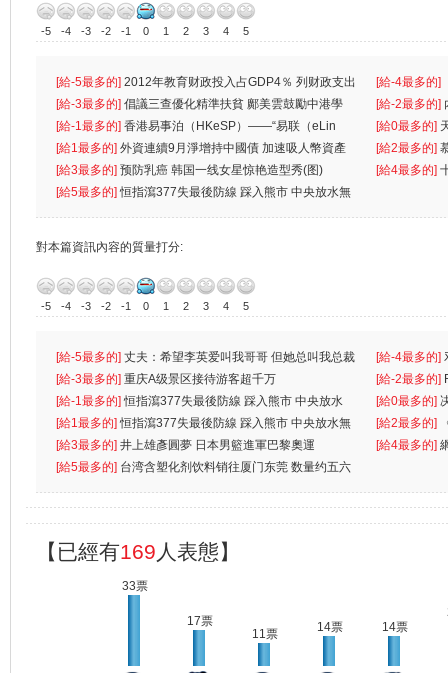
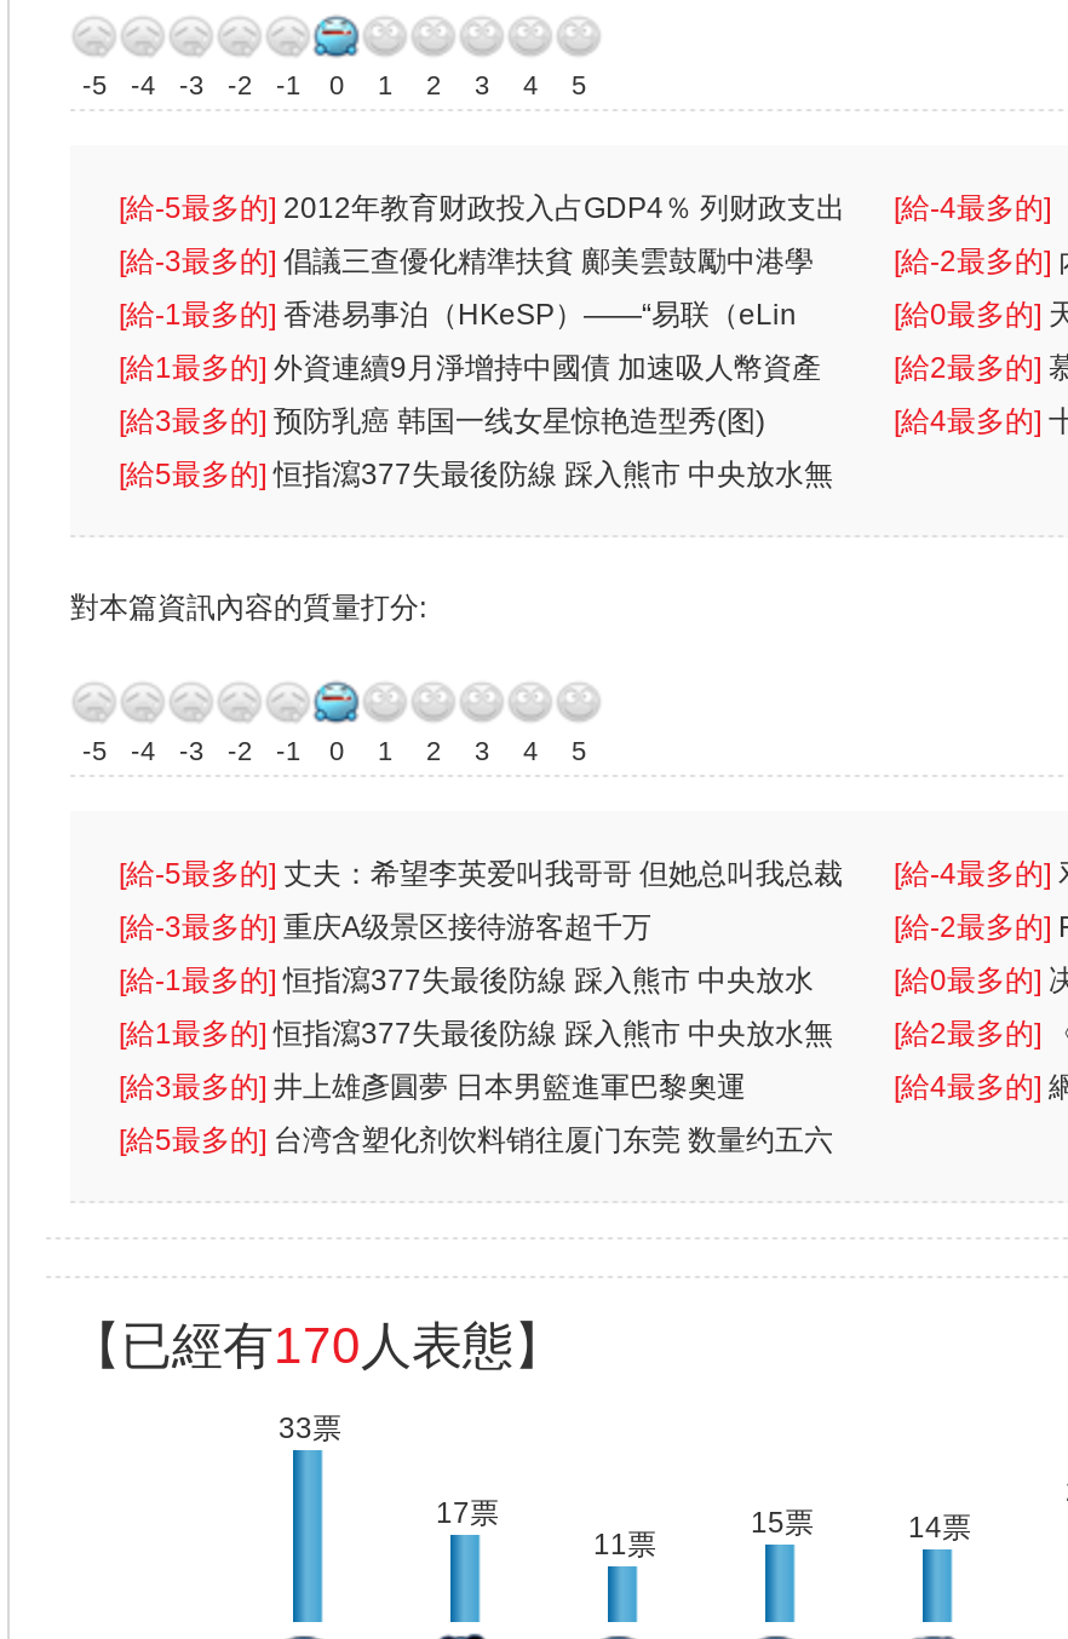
[36,540,240,563] 【已經有169人表態】 -> [70,1316,564,1372] 【已經有170人表態】
[317,620,343,634] 14票 -> [751,1505,814,1539] 15票

